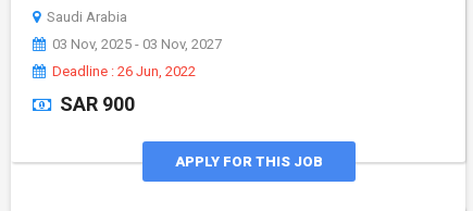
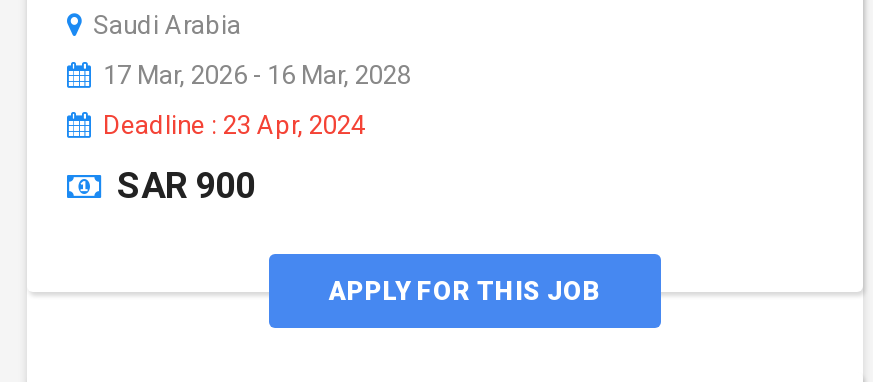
[52,36,222,52] 03 Nov, 2025 - 03 Nov, 2027 -> [103,60,411,90] 17 Mar, 2026 - 16 Mar, 2028
[52,63,196,79] Deadline : 26 Jun, 2022 -> [103,110,365,140] Deadline : 23 Apr, 2024

